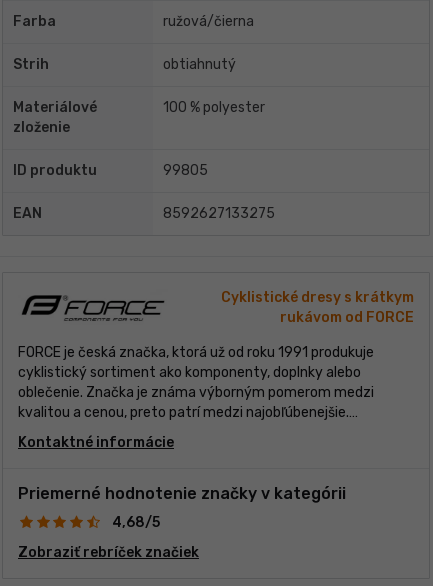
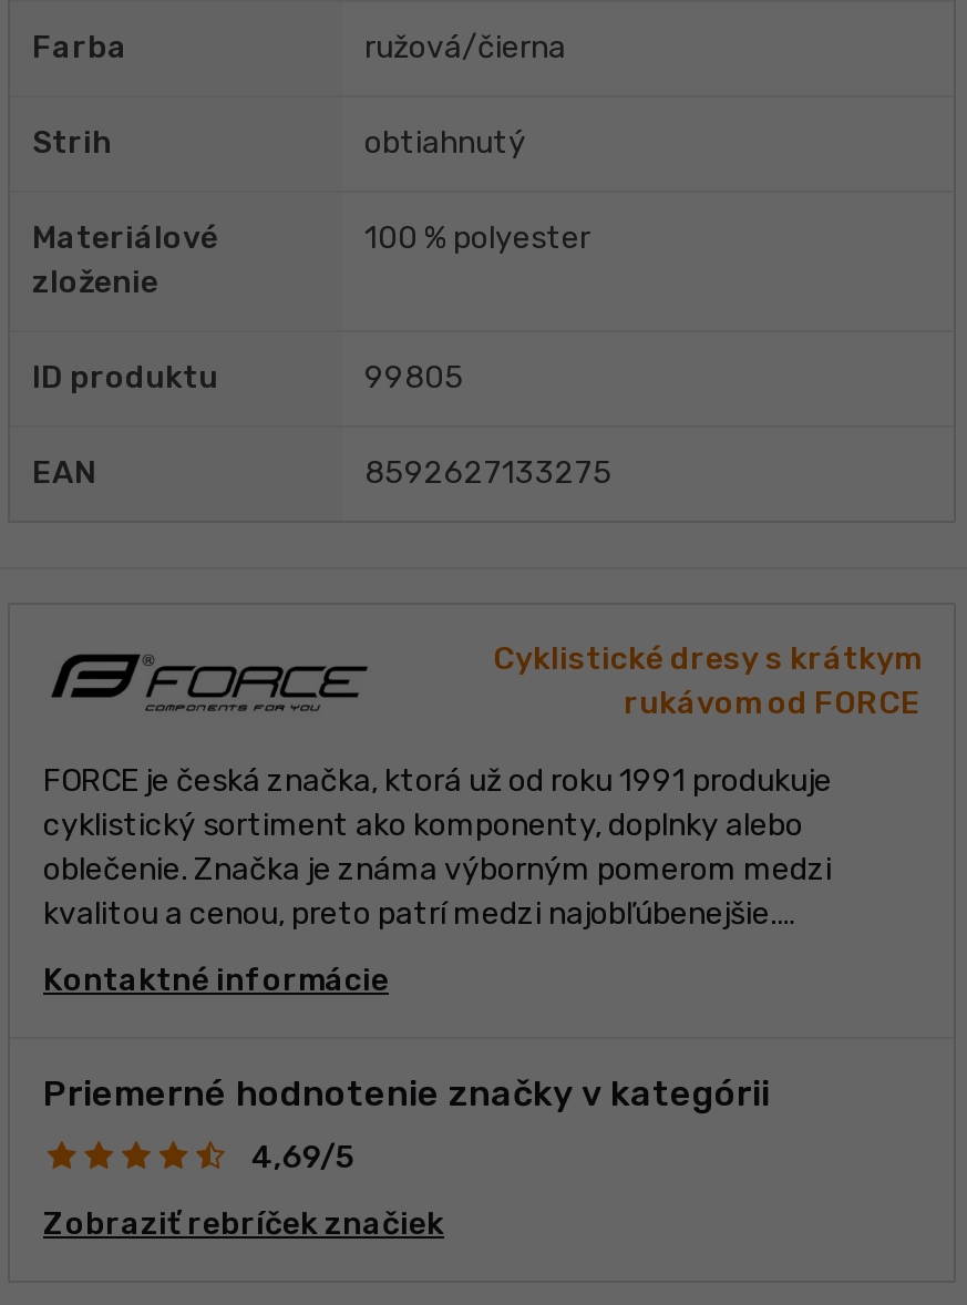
[112,514,160,531] 4,68/5 -> [251,1139,353,1177] 4,69/5

